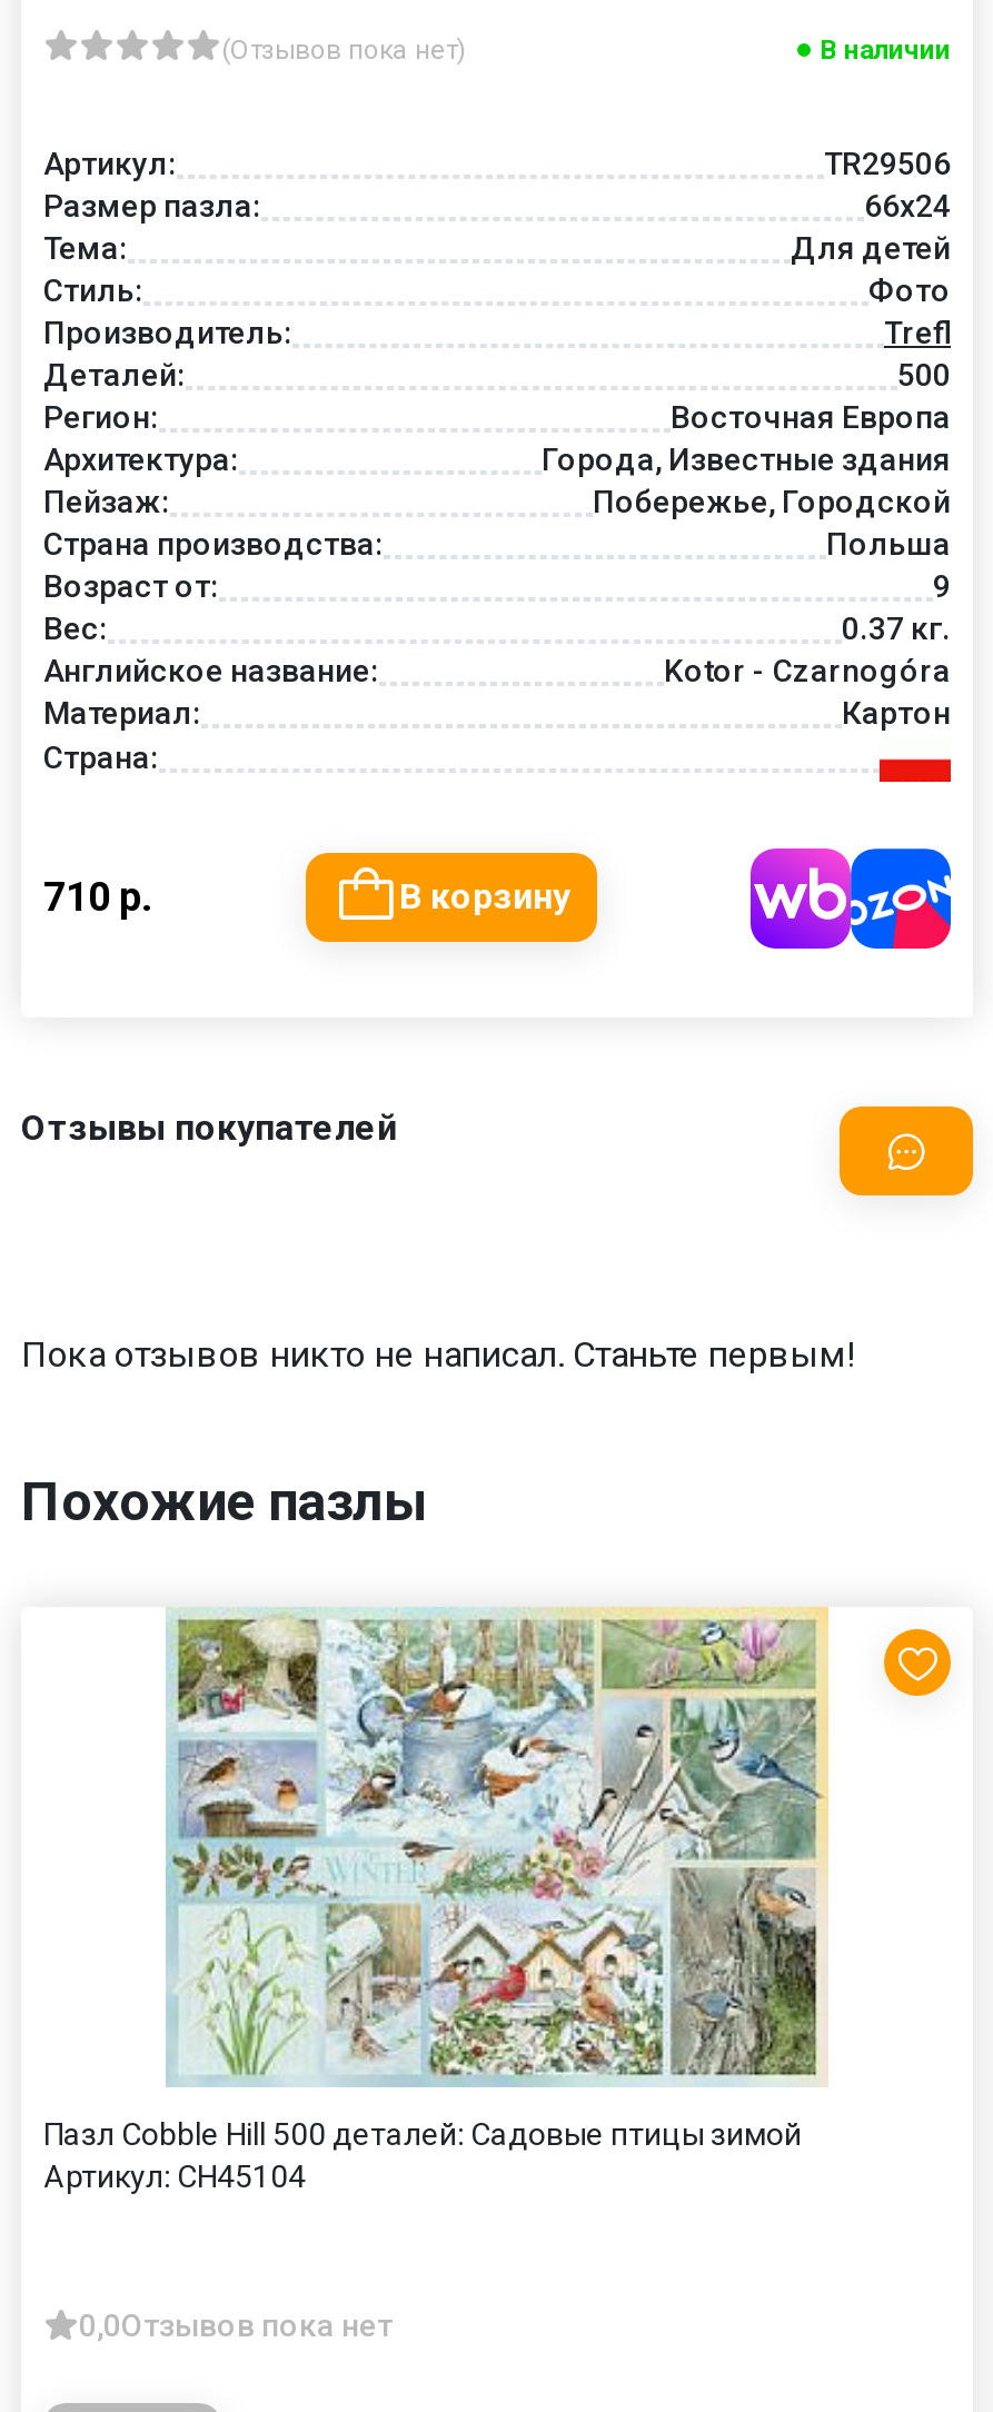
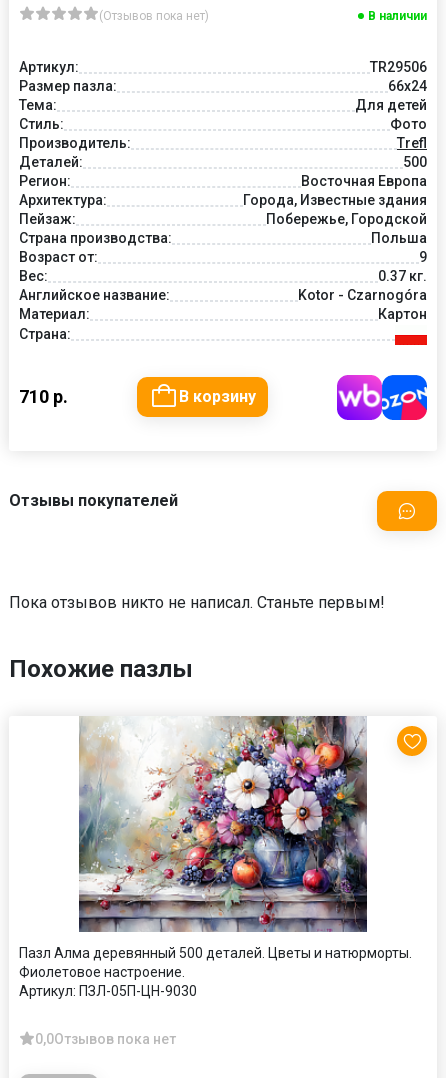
[43,1607,831,2194] [image] | Пазл Cobble Hill 500 деталей: Садовые птицы зимой | Артикул: CH45104 -> [19,715,412,999] [image] | Пазл Алма деревянный 500 деталей. Цветы и натюрморты. | Фиолетовое настроение. | Артикул: ПЗЛ-05П-ЦН-9030

